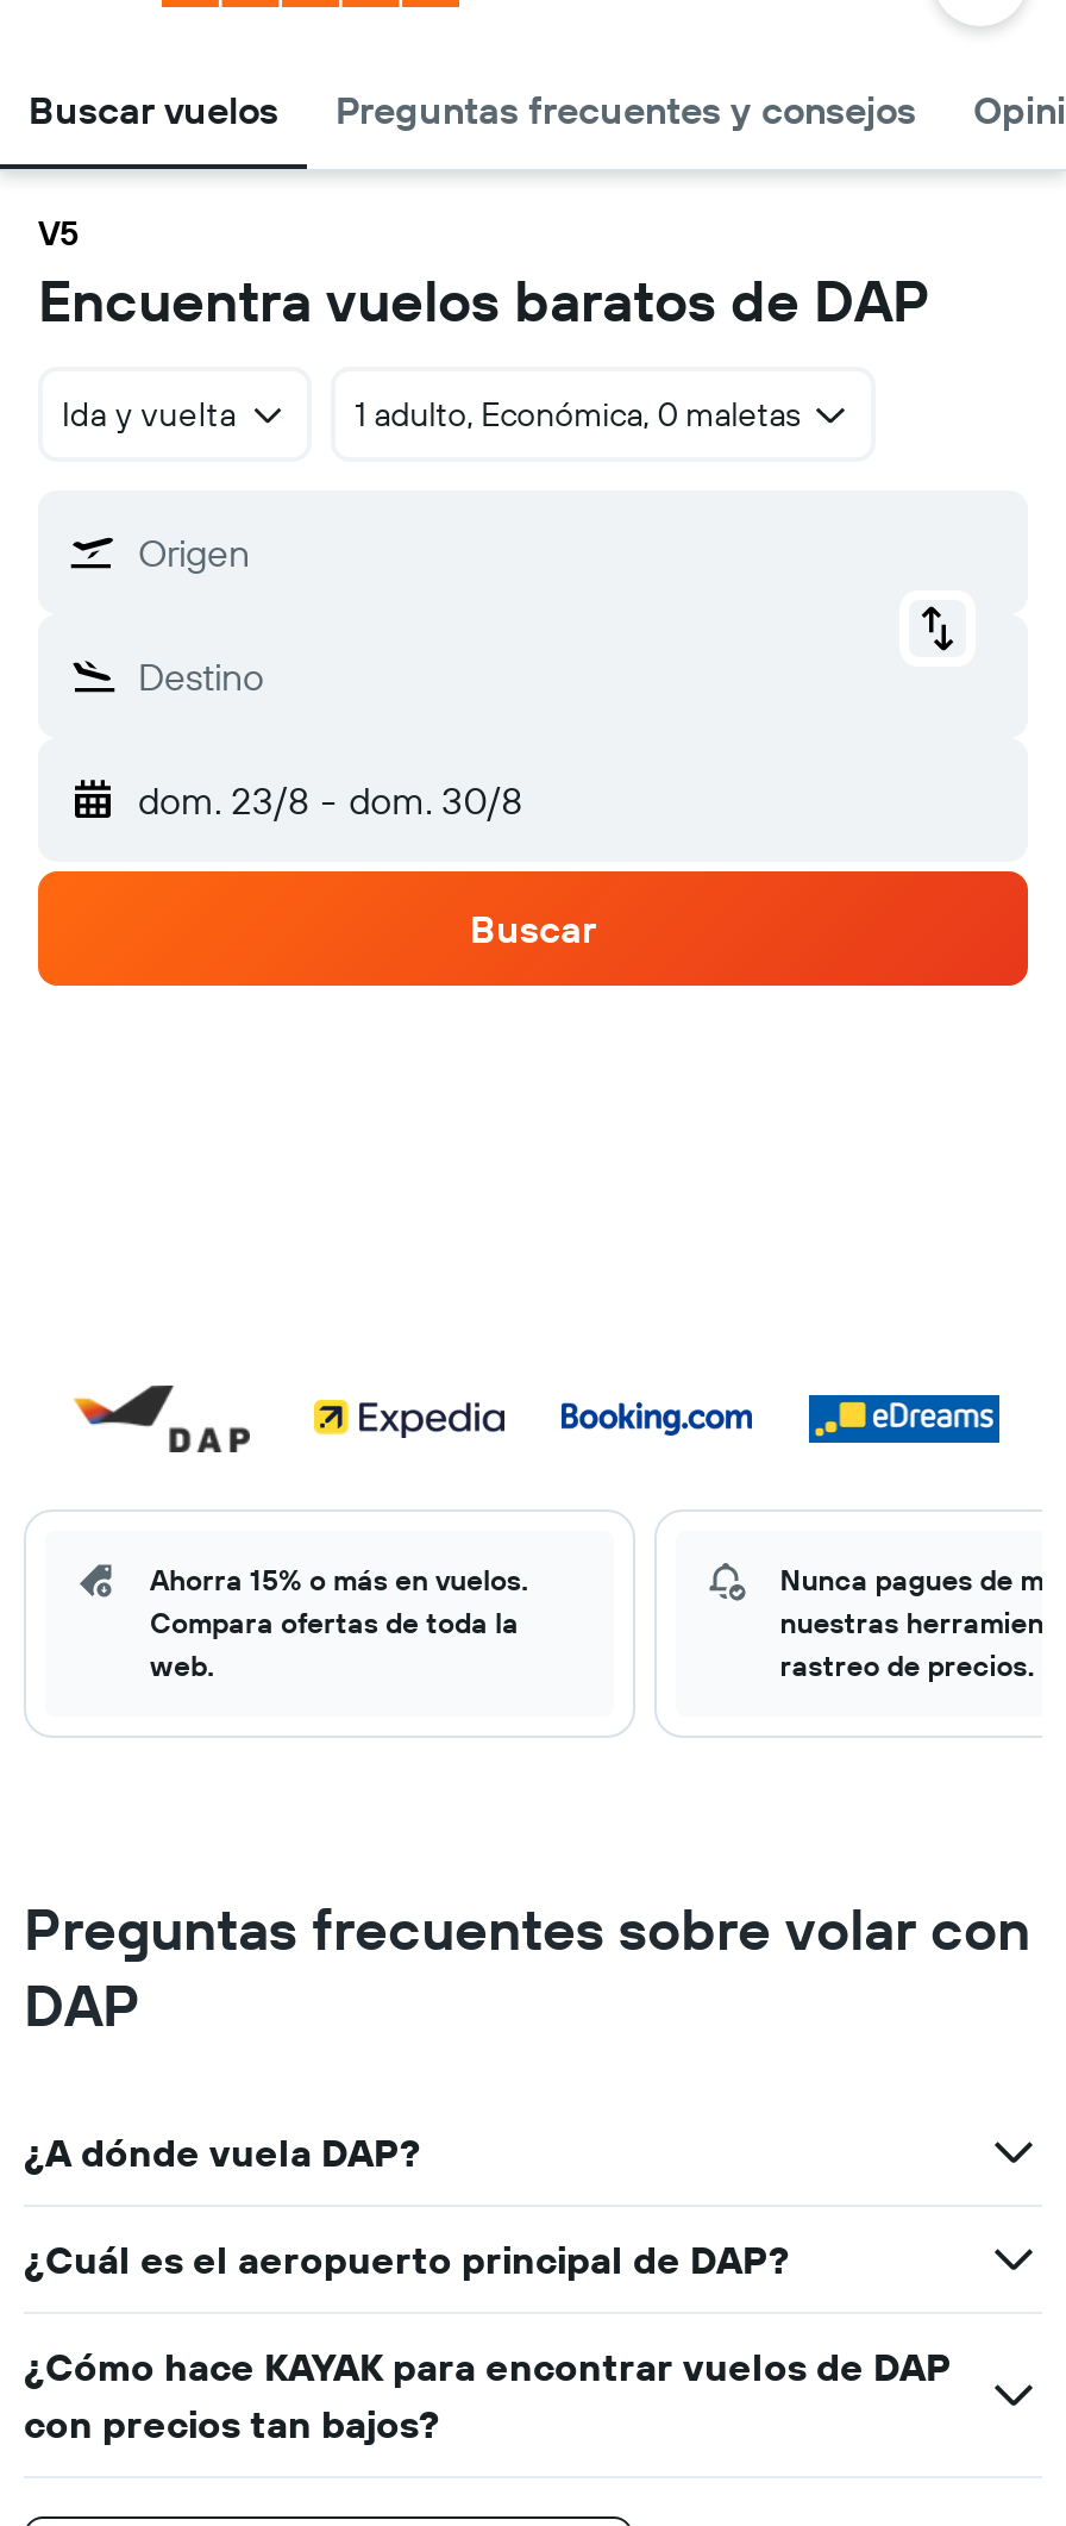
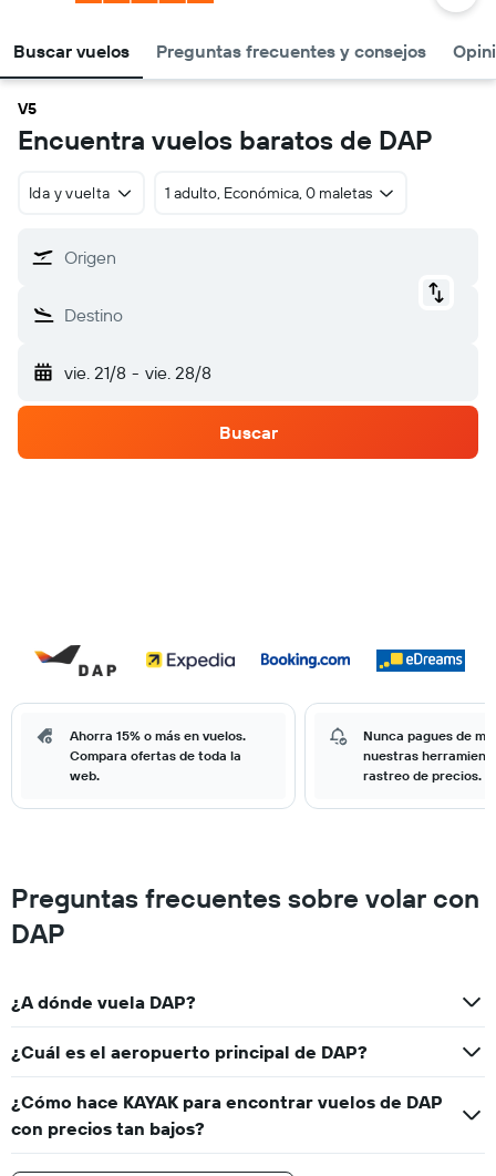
[138,776,523,824] dom. 23/8 - dom. 30/8 -> [64,361,211,384] vie. 21/8 - vie. 28/8

